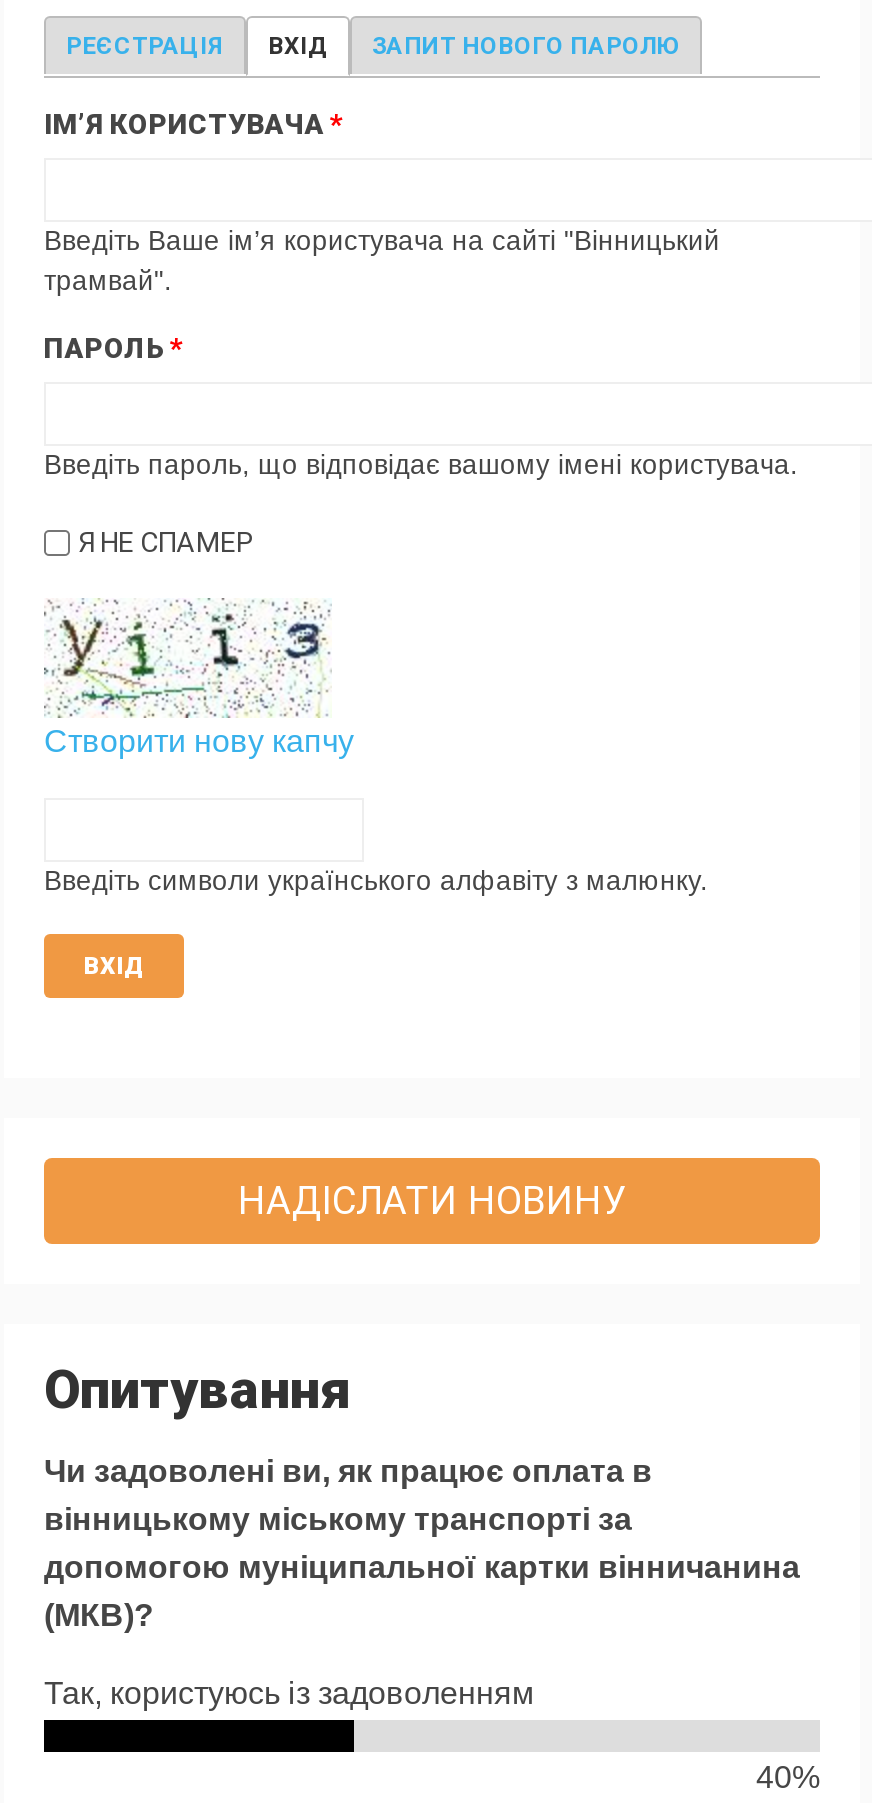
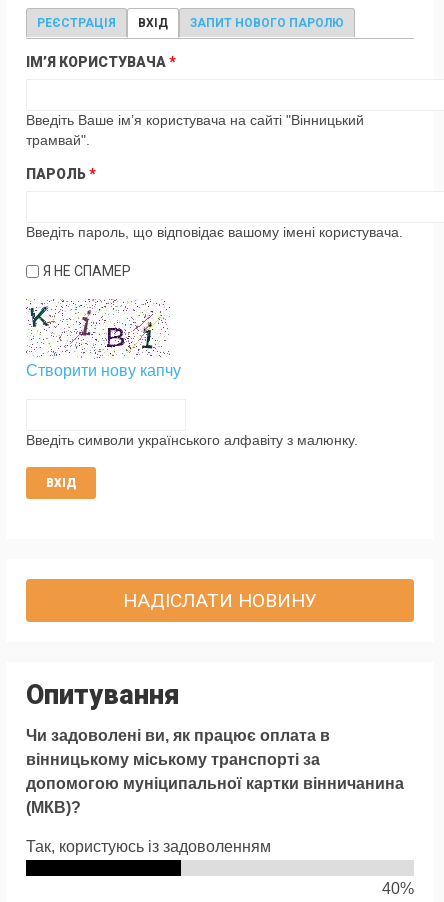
[44,600,326,718] [image] -> [29,299,169,357] [image]

